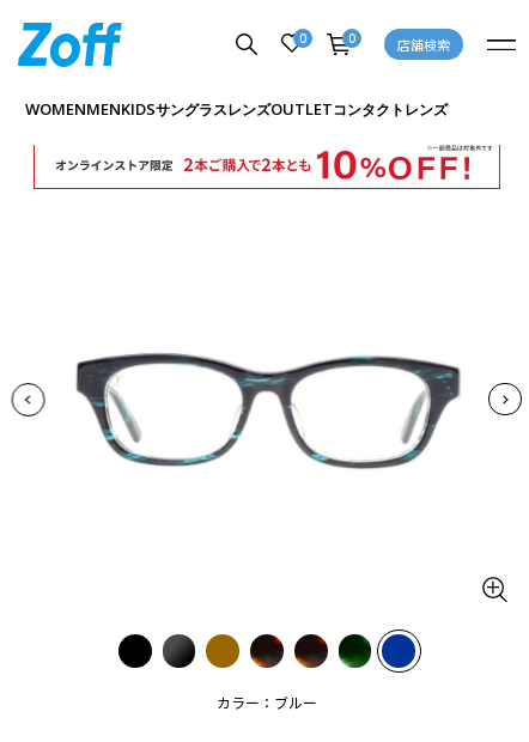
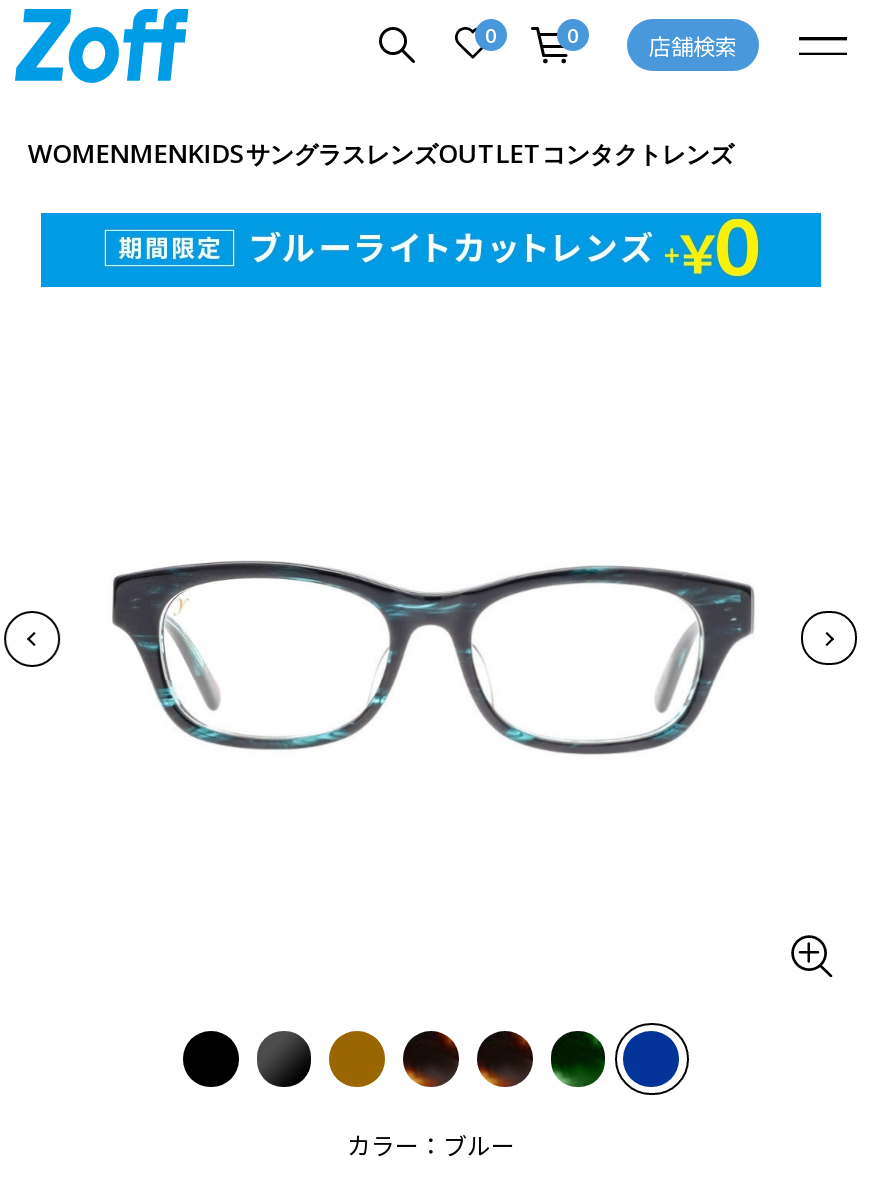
[32,145,501,190] [image] -> [39,211,823,289] [image]

